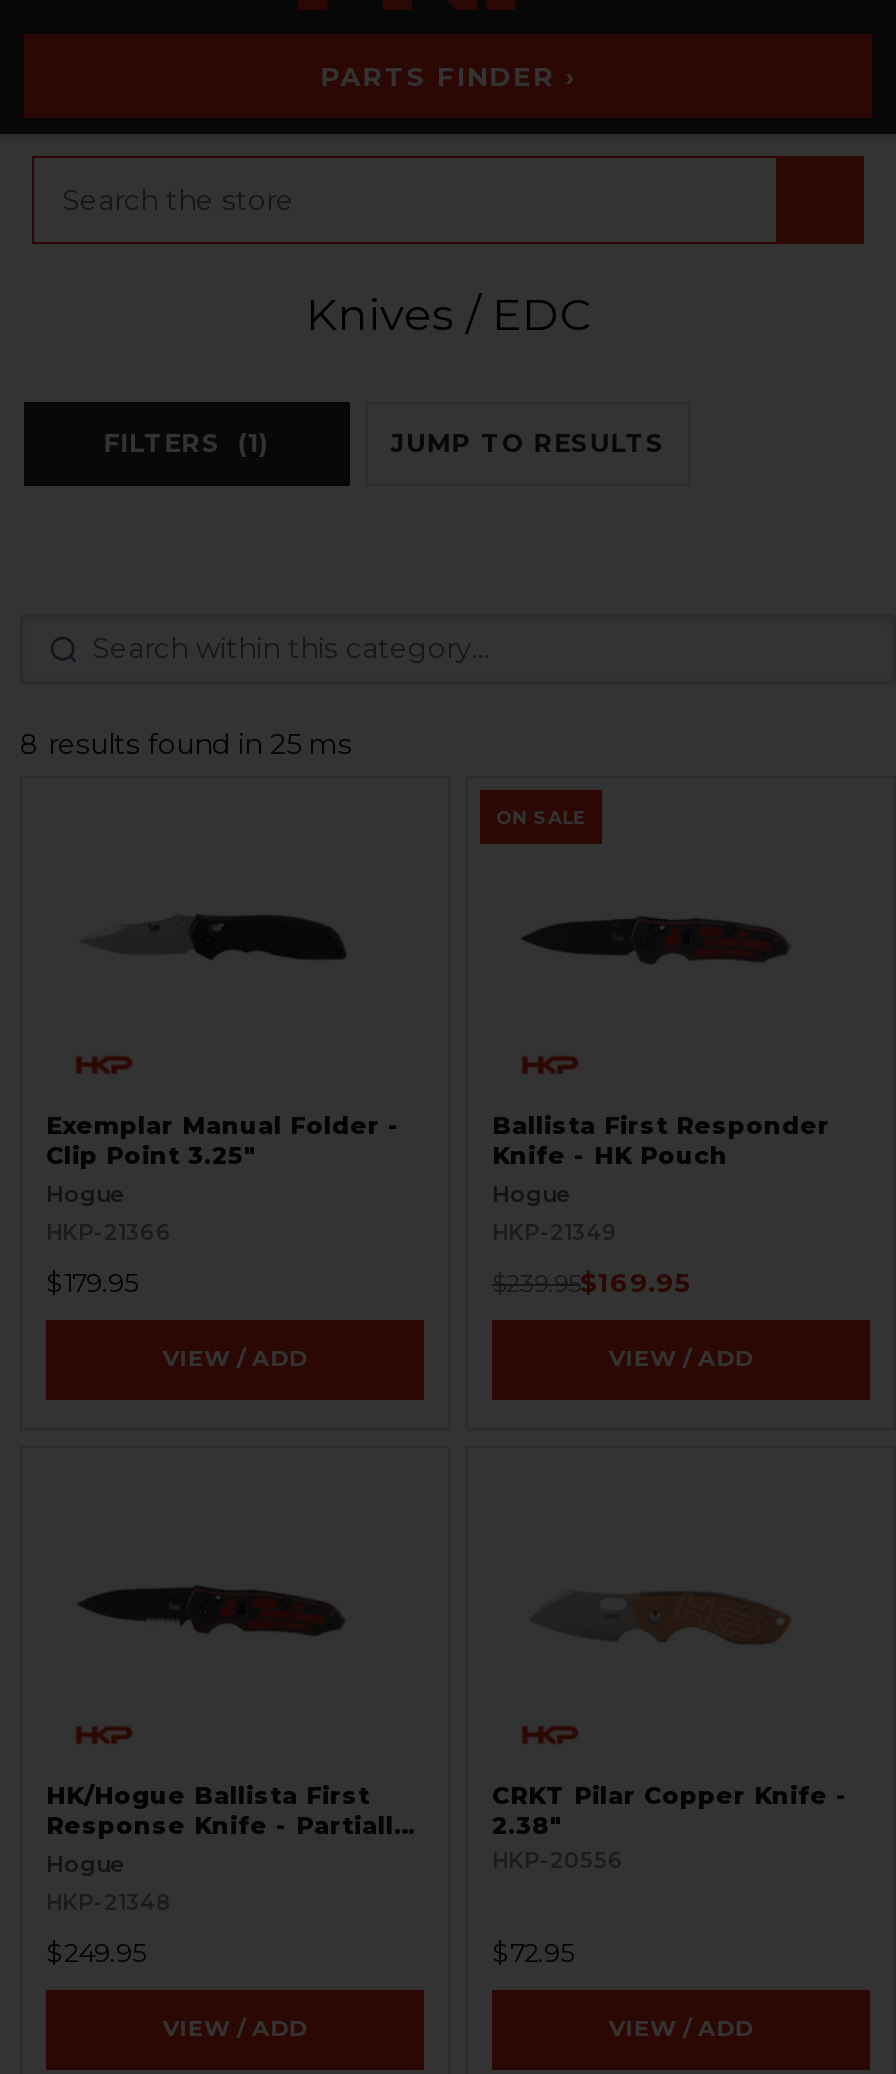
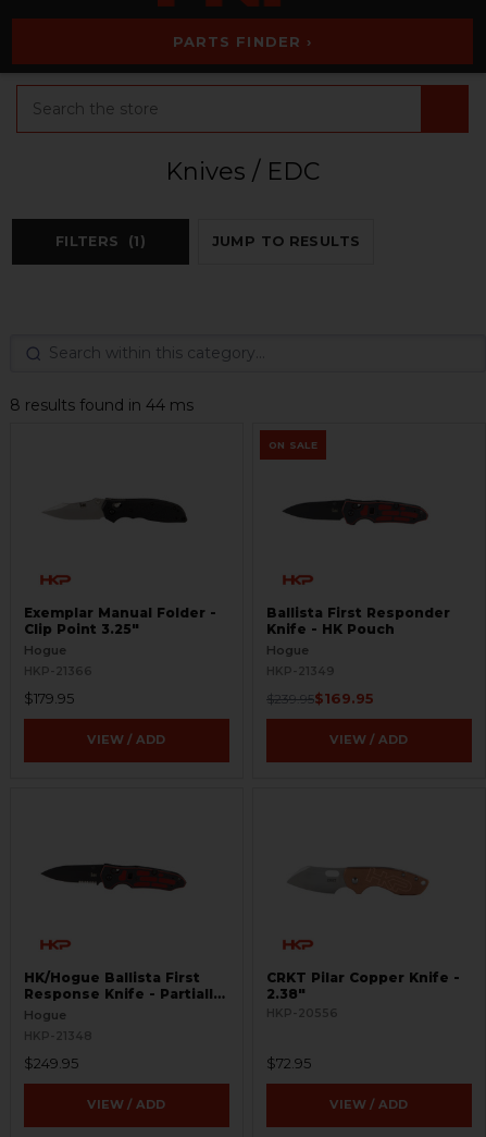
[20,726,352,762] 8 results found in 25 ms -> [10,395,194,415] 8 results found in 44 ms

